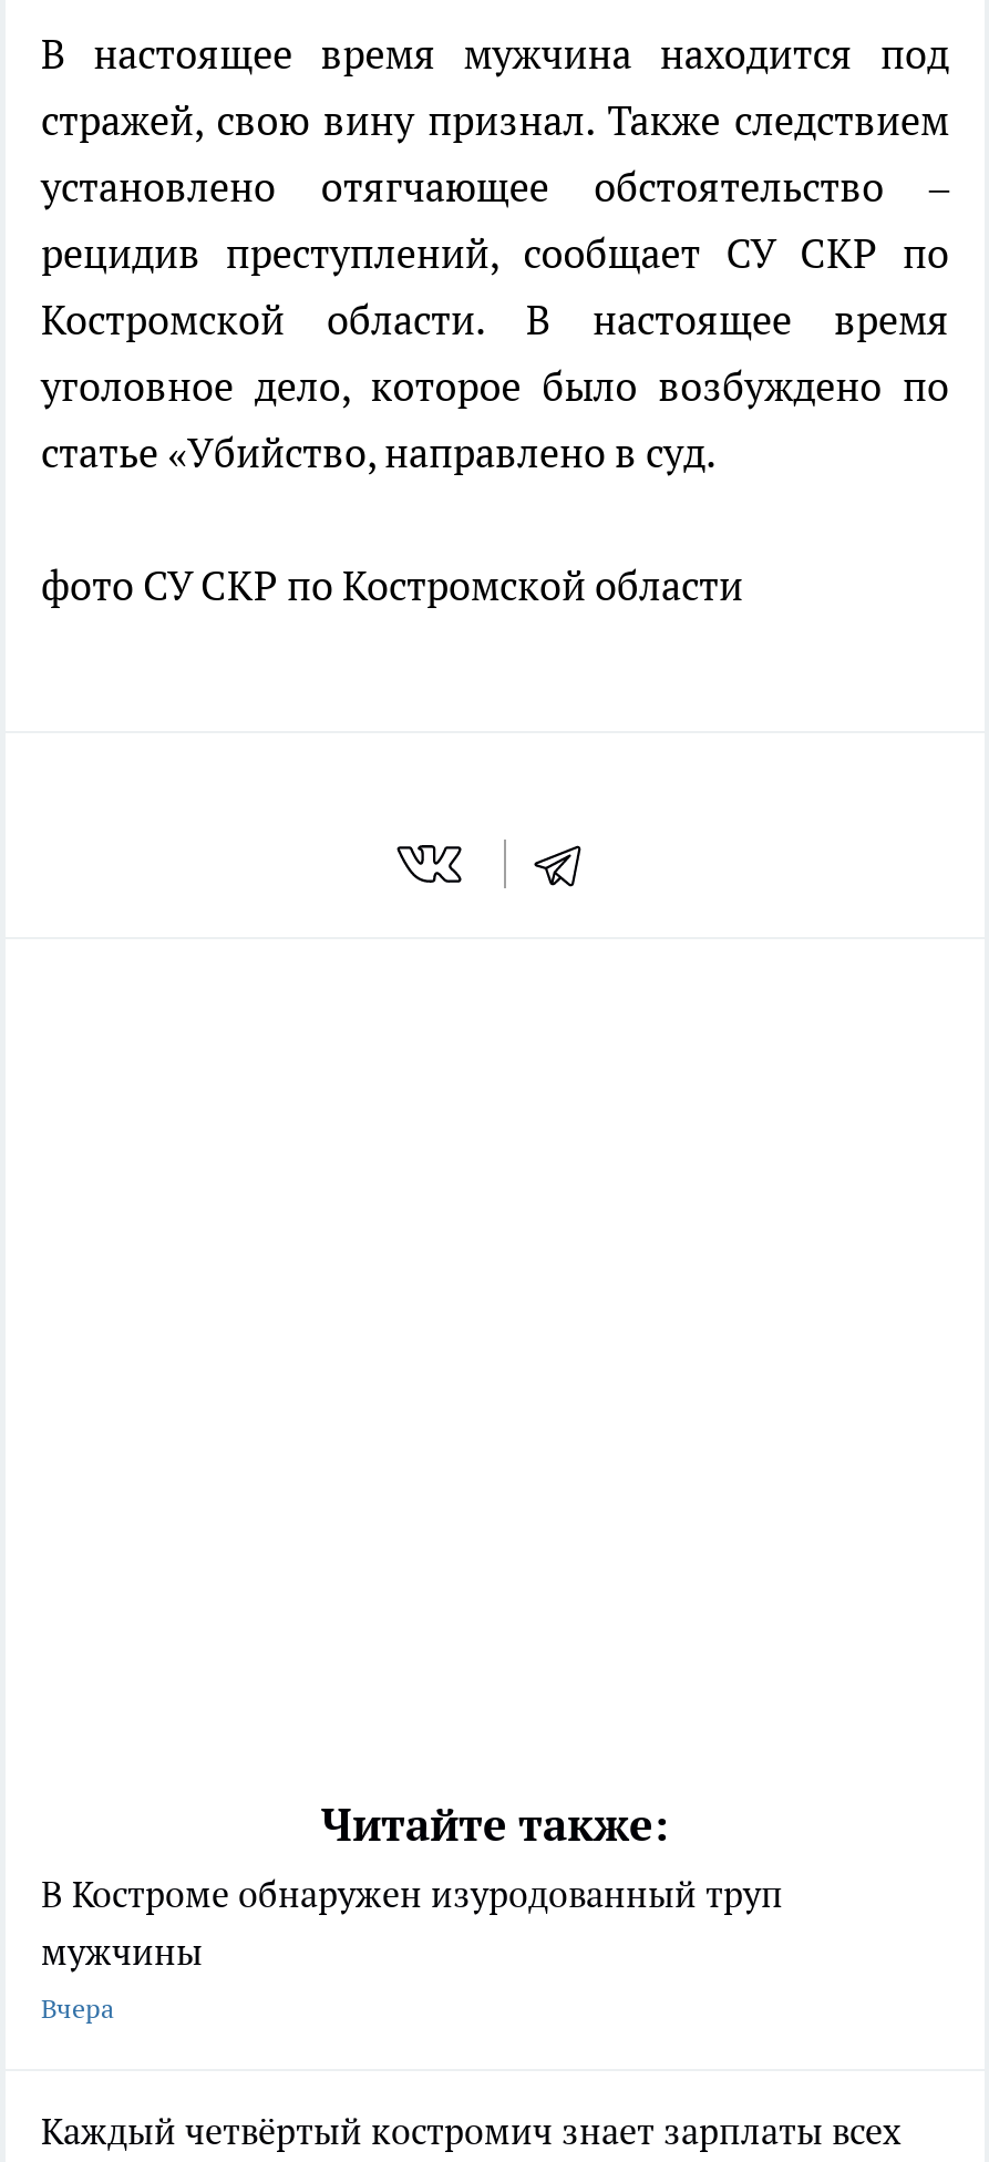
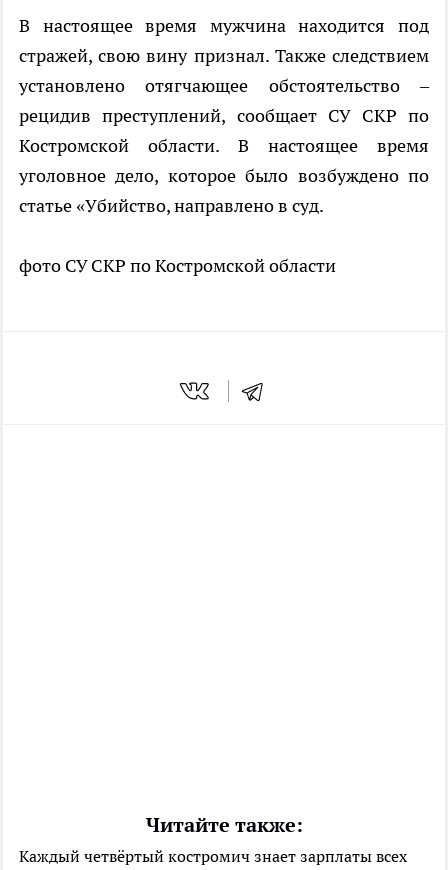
[41,1871,783,2024] В Костроме обнаружен изуродованный труп | мужчины | Вчера -> none

